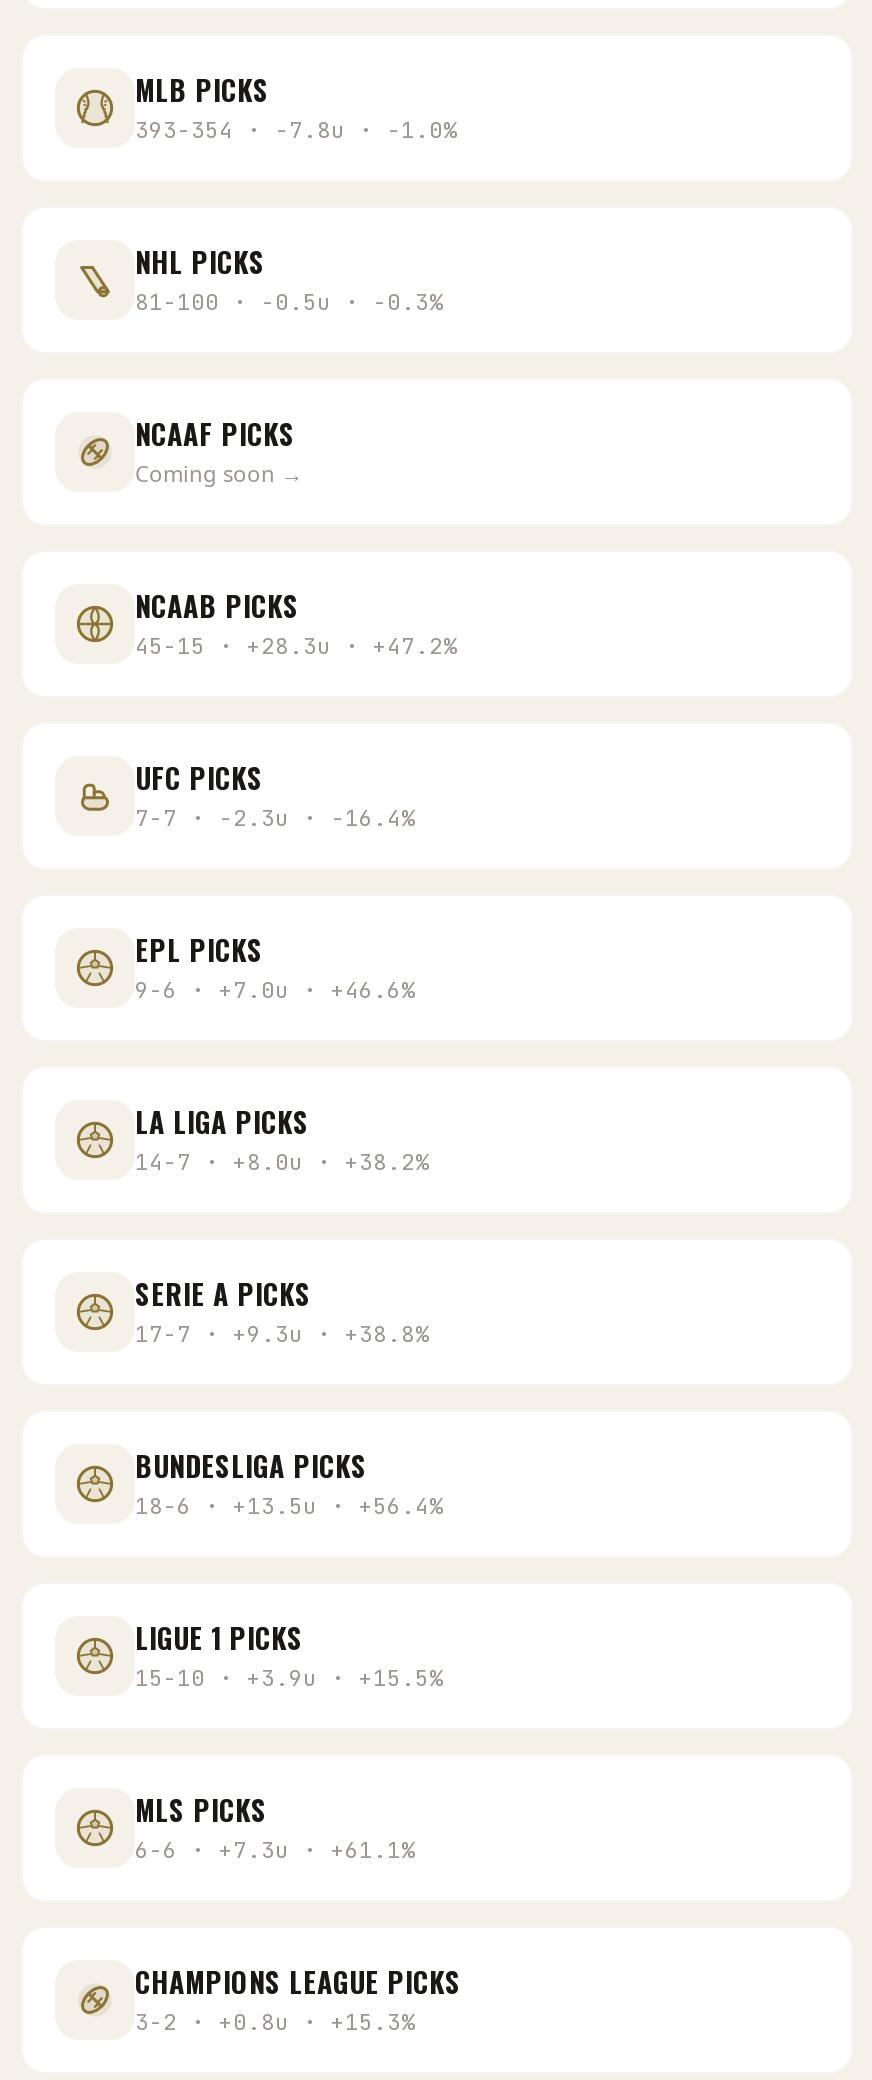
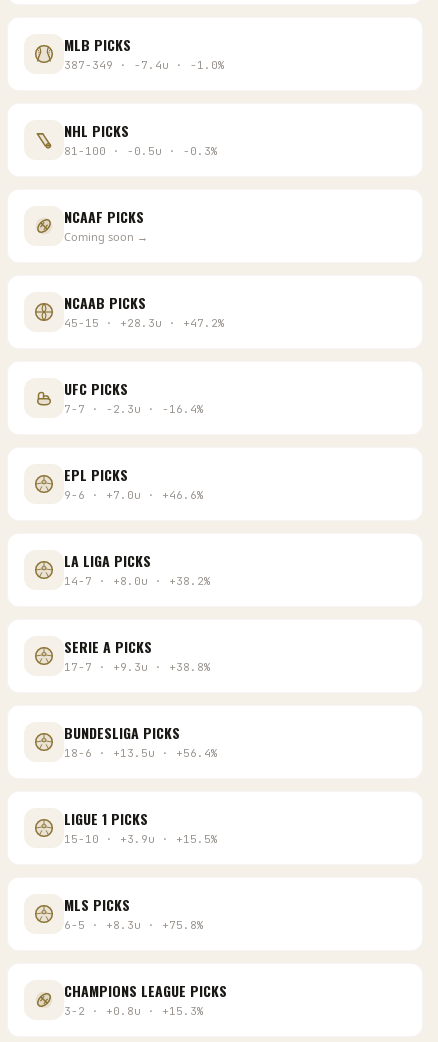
[135,115,457,143] 393 - 354 · -7.8u · -1.0% -> [64,57,225,71] 387 - 349 · -7.4u · -1.0%
[135,1835,415,1863] 6 - 6 · + 7.3u · +61.1% -> [64,917,204,931] 6 - 5 · + 8.3u · +75.8%

